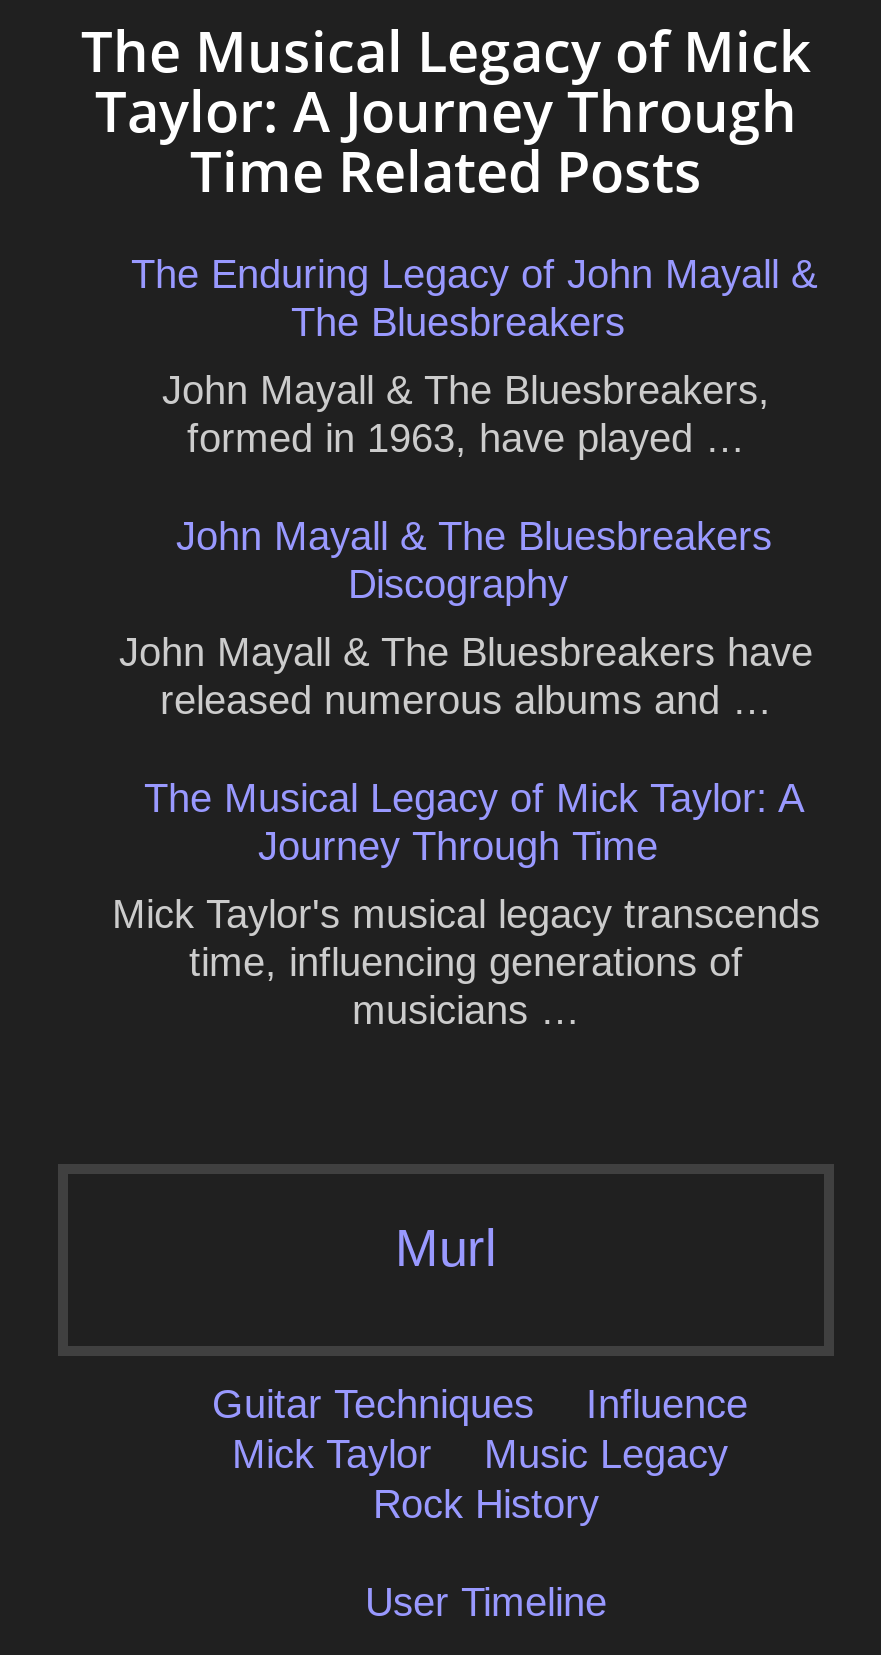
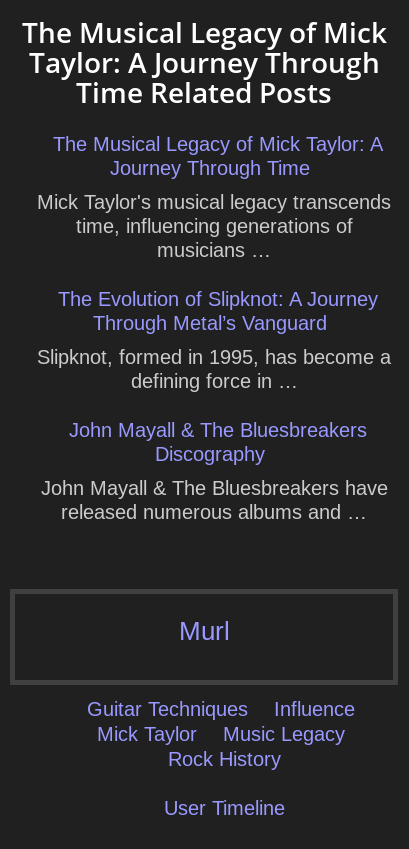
[131,252,817,460] The Enduring Legacy of John Mayall & | The Bluesbreakers | John Mayall & The Bluesbreakers, | formed in 1963, have played … -> none
moved [119,514,813,722] -> [40,419,387,523]: John Mayall & The Bluesbreakers | Discography | John Mayall & The Bluesbreakers have | released numerous albums and …
moved [112,776,820,1032] -> [37,133,391,261]: The Musical Legacy of Mick Taylor: A | Journey Through Time | Mick Taylor's musical legacy transcends | time, influencing generations of | musicians …
none -> [37,288,391,392] The Evolution of Slipknot: A Journey | Through Metal’s Vanguard | Slipknot, formed in 1995, has become a | defining force in …

